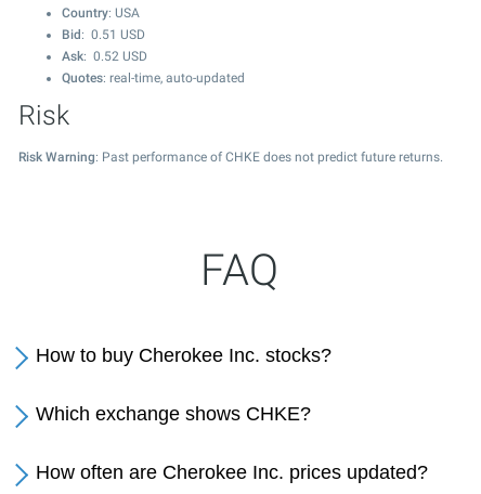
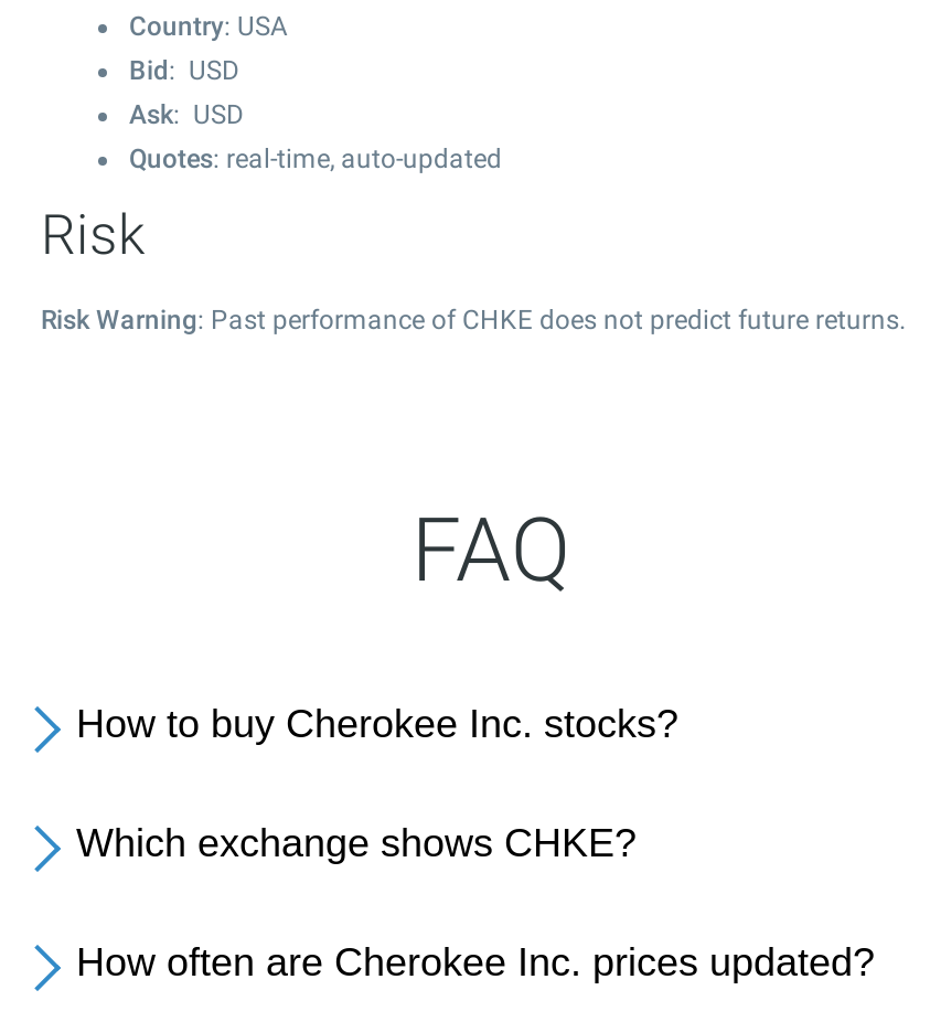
[62,27,147,64] Bid: 0.51 USD | Ask: 0.52 USD -> [129,55,244,130] Bid: USD | Ask: USD

